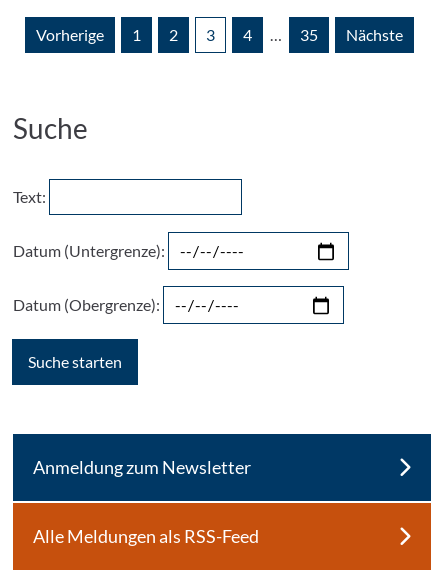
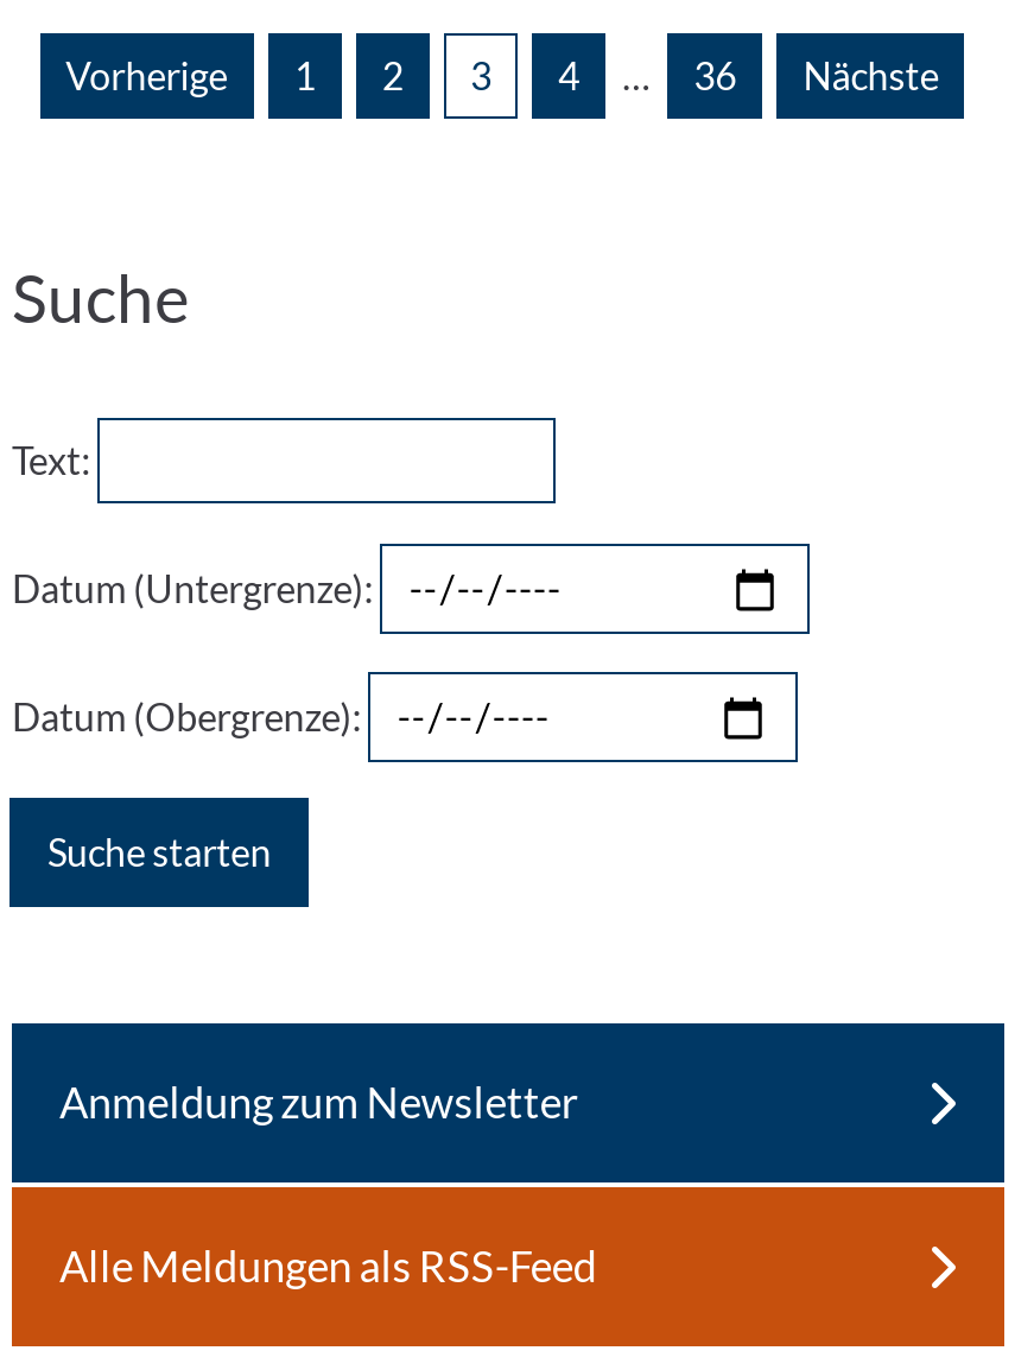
[300,25,318,44] 35 -> [694,52,737,97] 36

